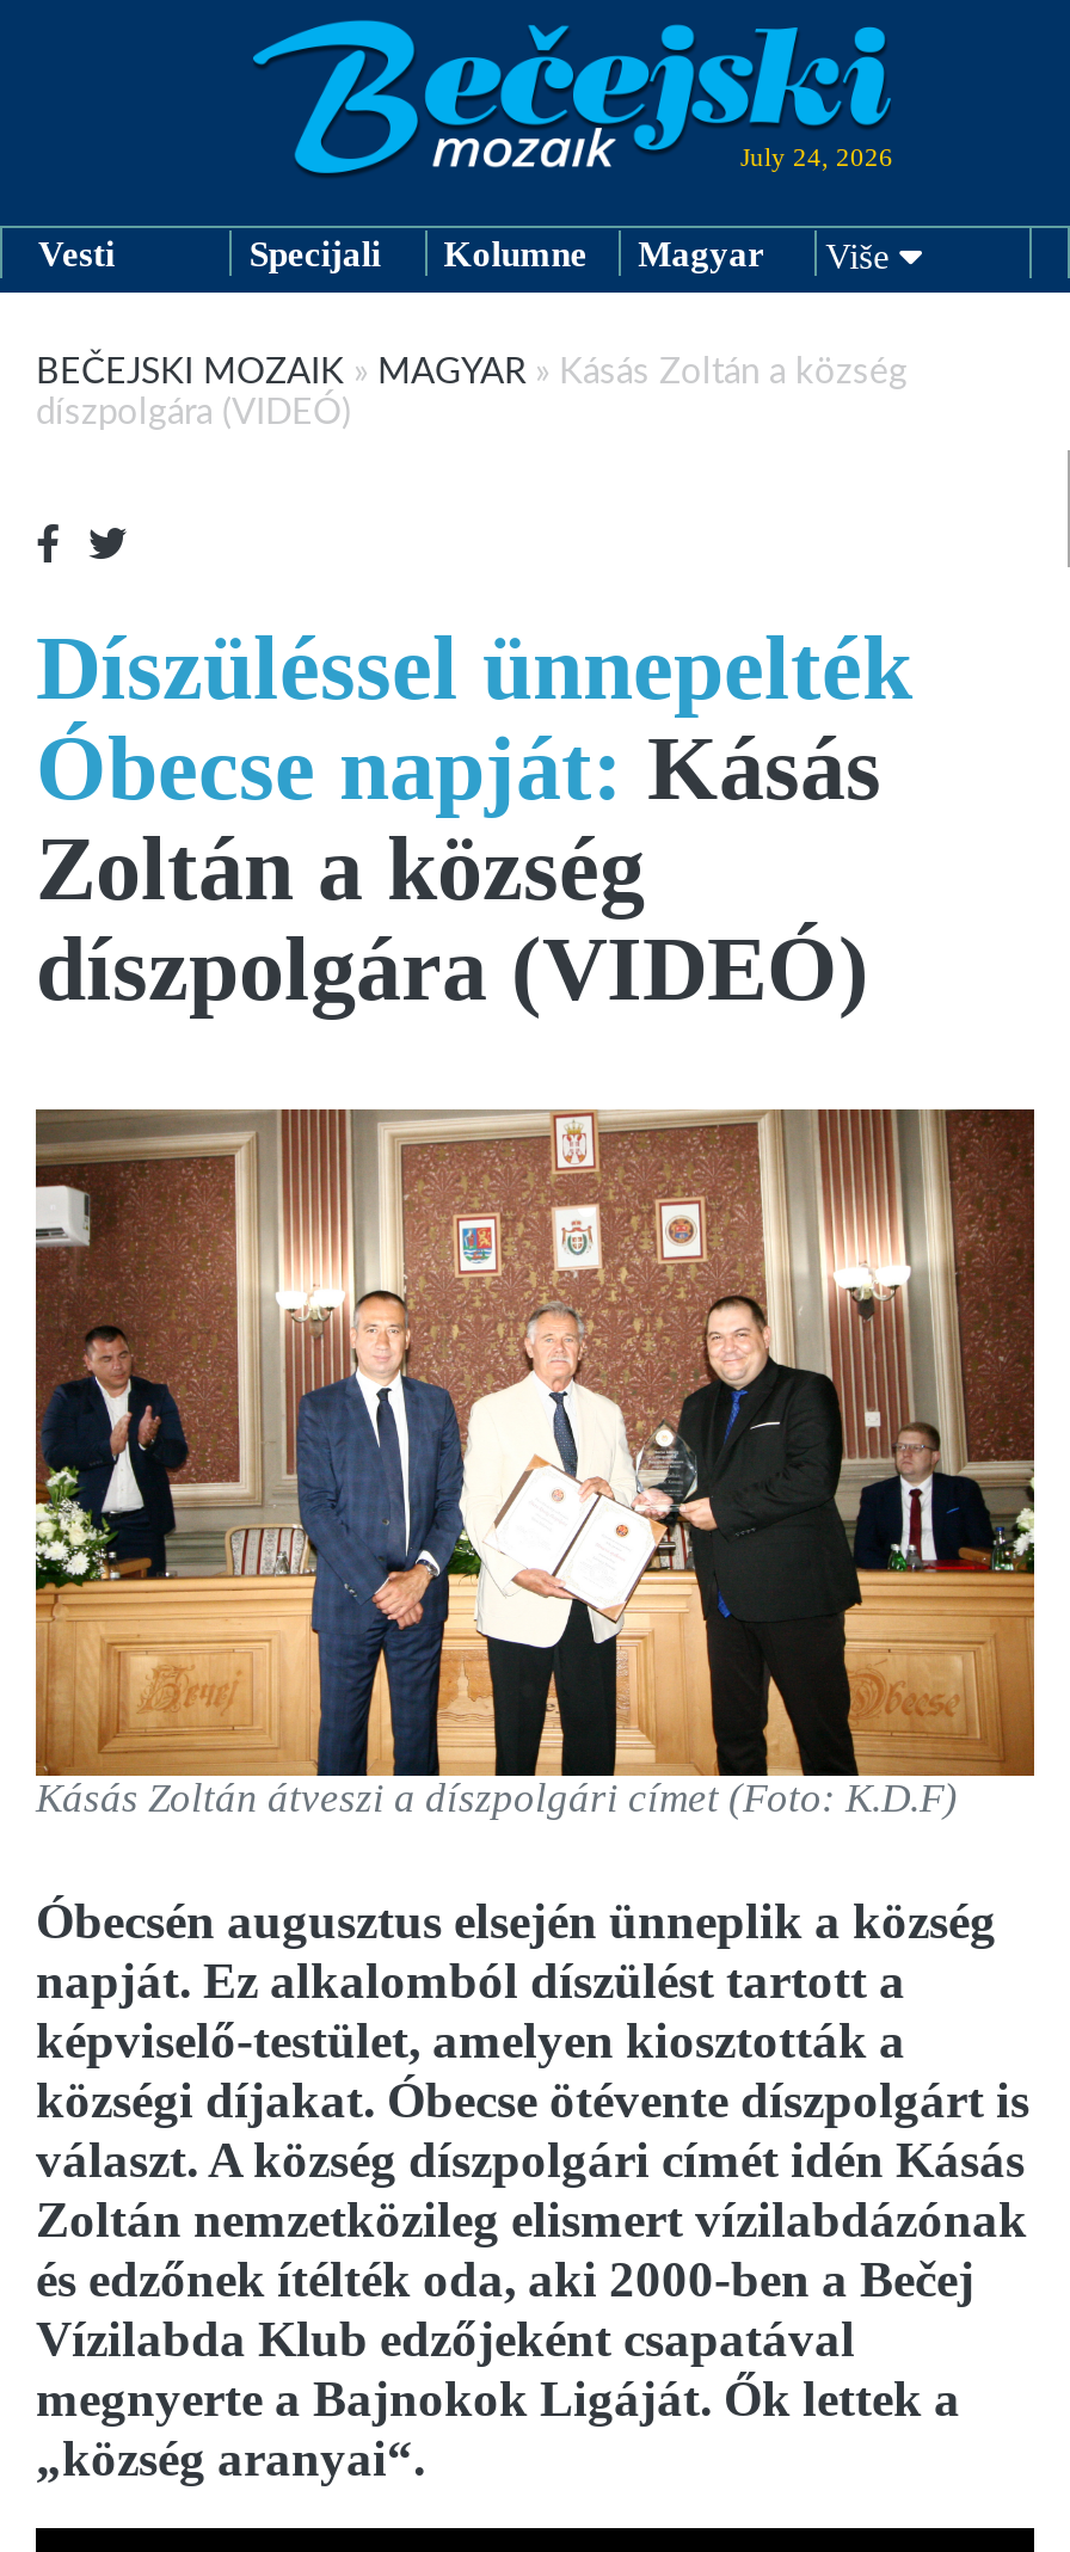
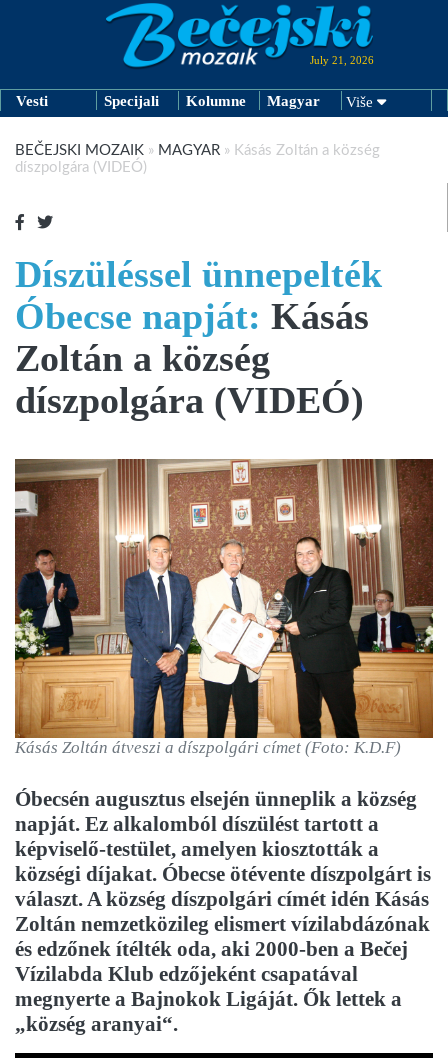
[740,141,893,170] July 24, 2026 -> [310,54,374,66] July 21, 2026

